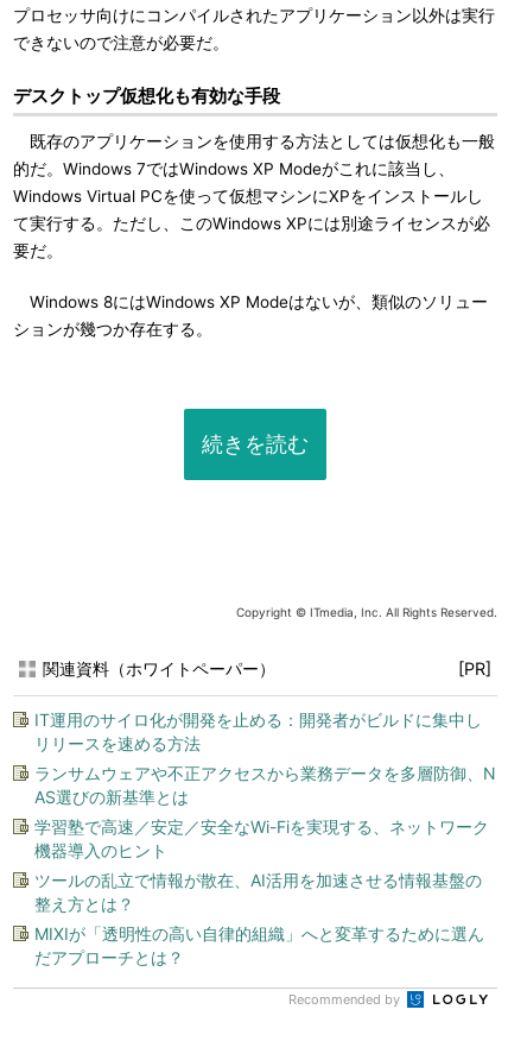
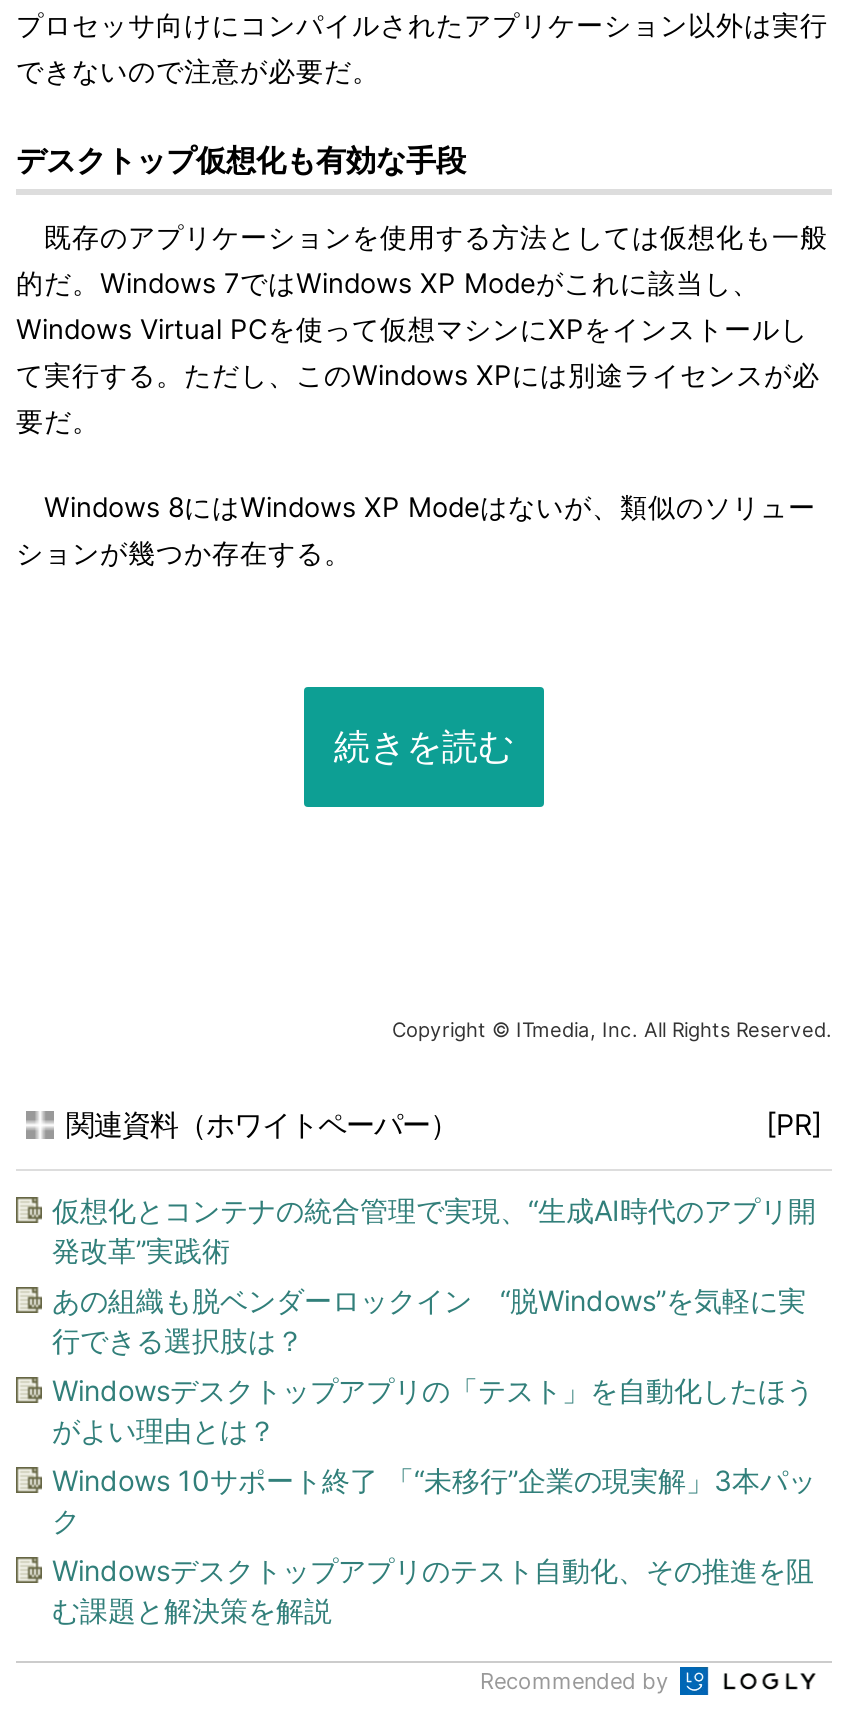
[34,709,482,753] IT運用のサイロ化が開発を止める：開発者がビルドに集中し | リリースを速める方法 -> [52,1193,816,1267] 仮想化とコンテナの統合管理で実現、“生成AI時代のアプリ開 | 発改革”実践術
[34,763,496,807] ランサムウェアや不正アクセスから業務データを多層防御、N | AS選びの新基準とは -> [52,1283,806,1357] あの組織も脱ベンダーロックイン “脱Windows”を気軽に実 | 行できる選択肢は？
[34,816,489,860] 学習塾で高速／安定／安全なWi-Fiを実現する、ネットワーク | 機器導入のヒント -> [52,1373,814,1447] Windowsデスクトップアプリの「テスト」を自動化したほう | がよい理由とは？
[34,870,482,914] ツールの乱立で情報が散在、AI活用を加速させる情報基盤の | 整え方とは？ -> [52,1463,816,1537] Windows 10サポート終了 「“未移行”企業の現実解」3本パッ | ク
[34,923,484,967] MIXIが「透明性の高い自律的組織」へと変革するために選ん | だアプローチとは？ -> [52,1553,814,1627] Windowsデスクトップアプリのテスト自動化、その推進を阻 | む課題と解決策を解説

